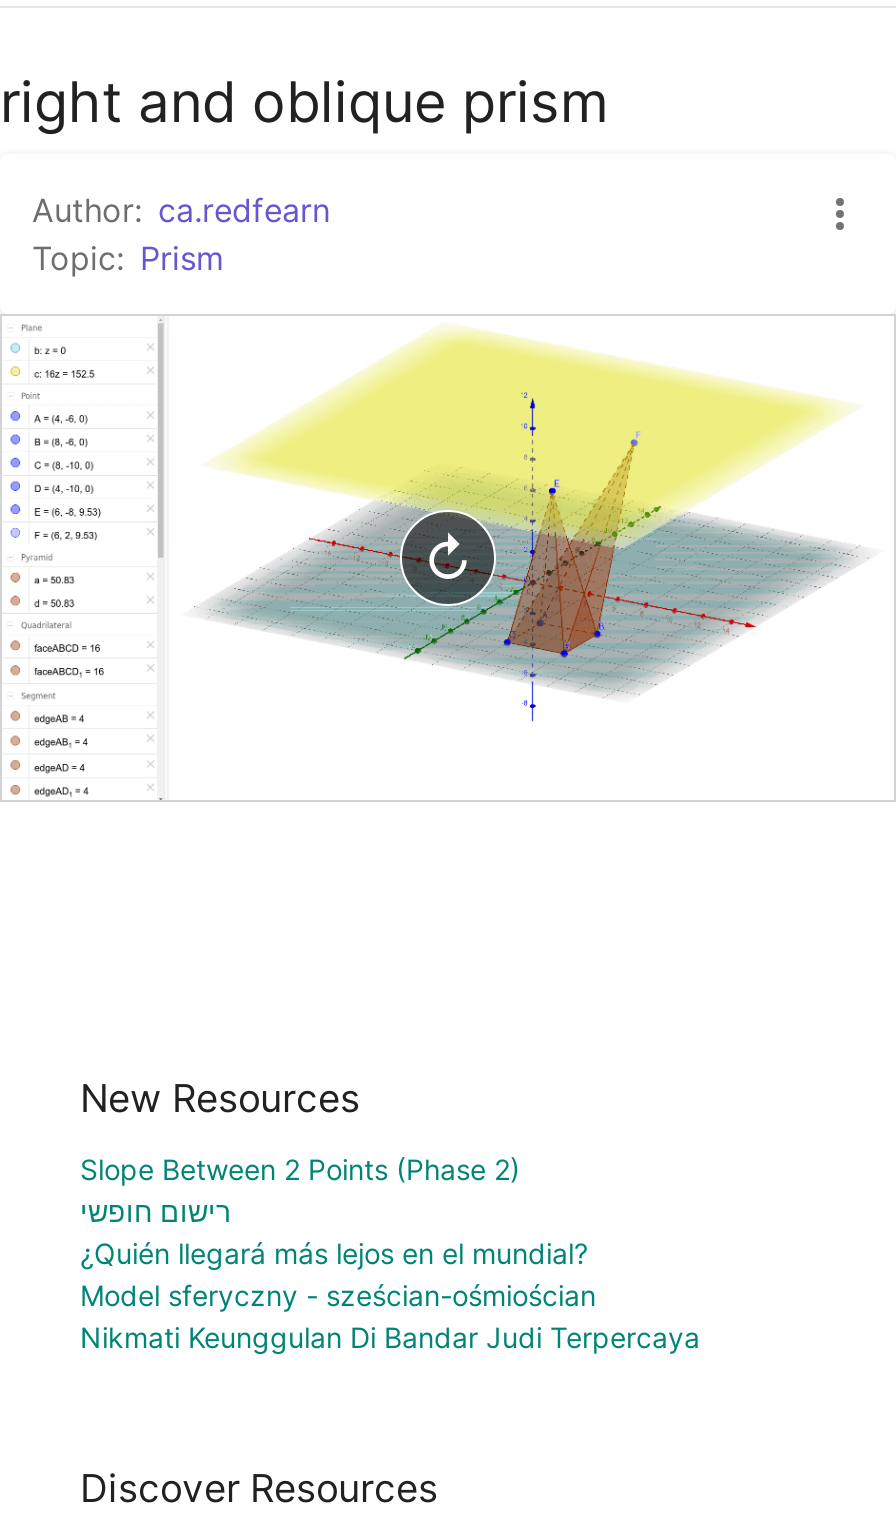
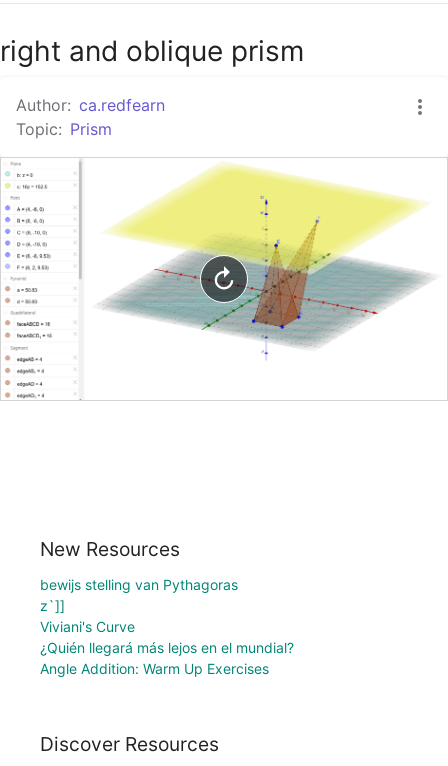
[80,1152,520,1228] Slope Between 2 Points (Phase 2) | רישום חופשי -> [40,576,238,635] bewijs stelling van Pythagoras | z`]] | Viviani's Curve
moved [80,1236,588,1270] -> [40,639,294,656]: ¿Quién llegará más lejos en el mundial?
[80,1278,700,1354] Model sferyczny - sześcian-ośmiościan | Nikmati Keunggulan Di Bandar Judi Terpercaya -> [40,660,269,677] Angle Addition: Warm Up Exercises

